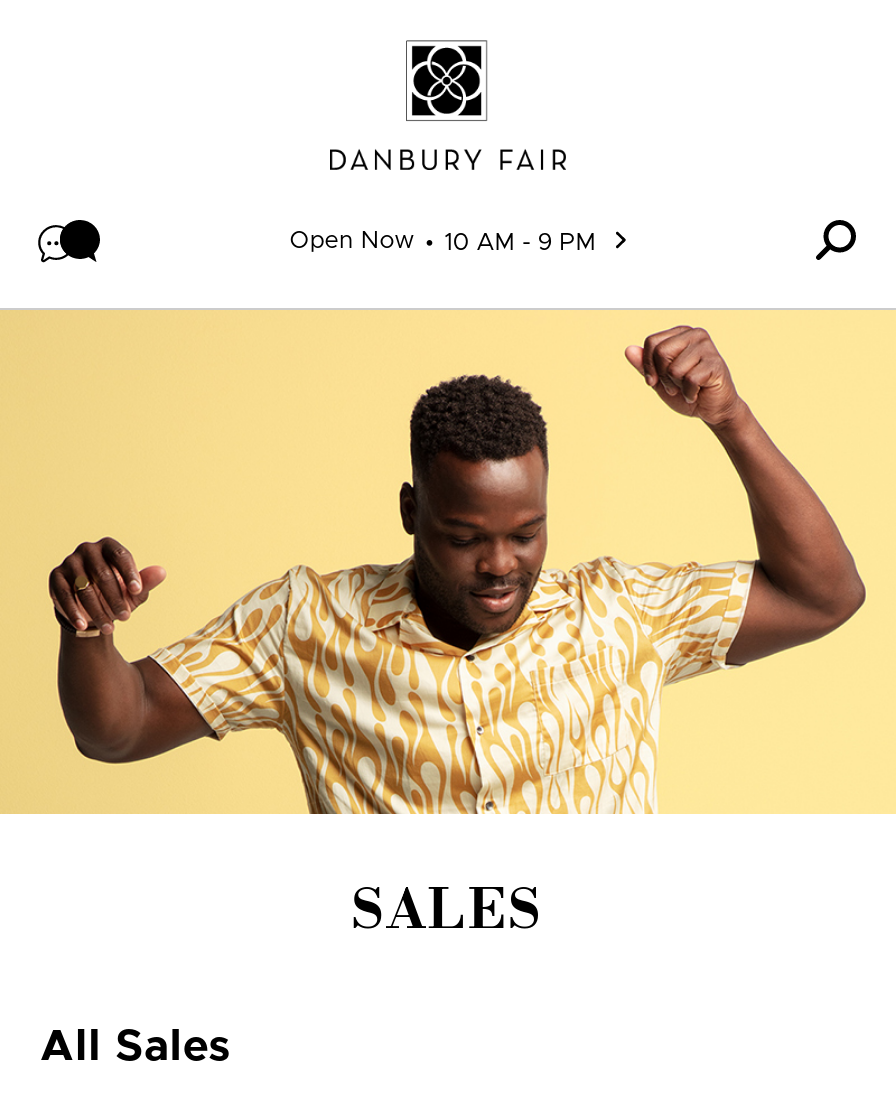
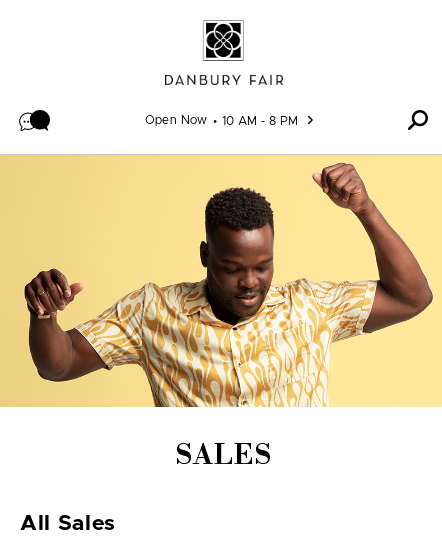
[289,227,597,253] Open Now 10 AM - 9 PM -> [145,113,298,126] Open Now 10 AM - 8 PM

